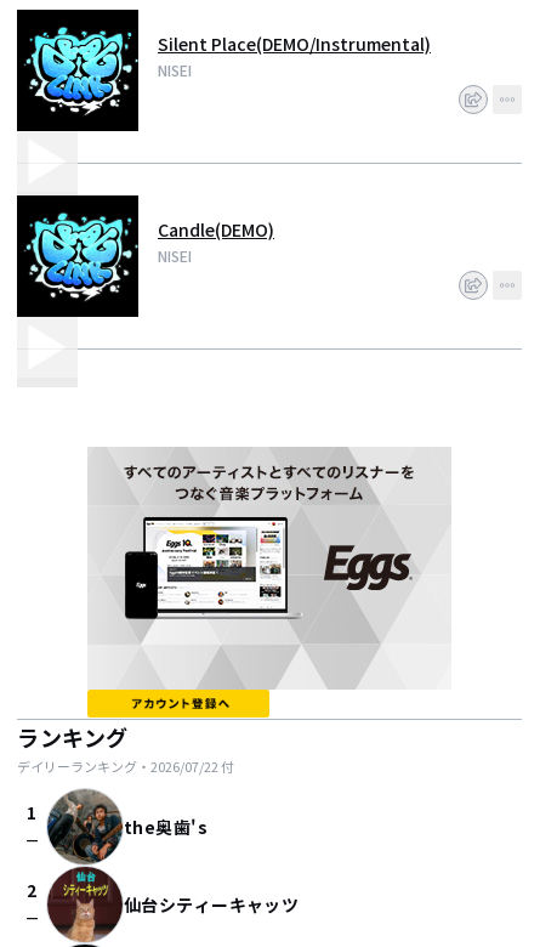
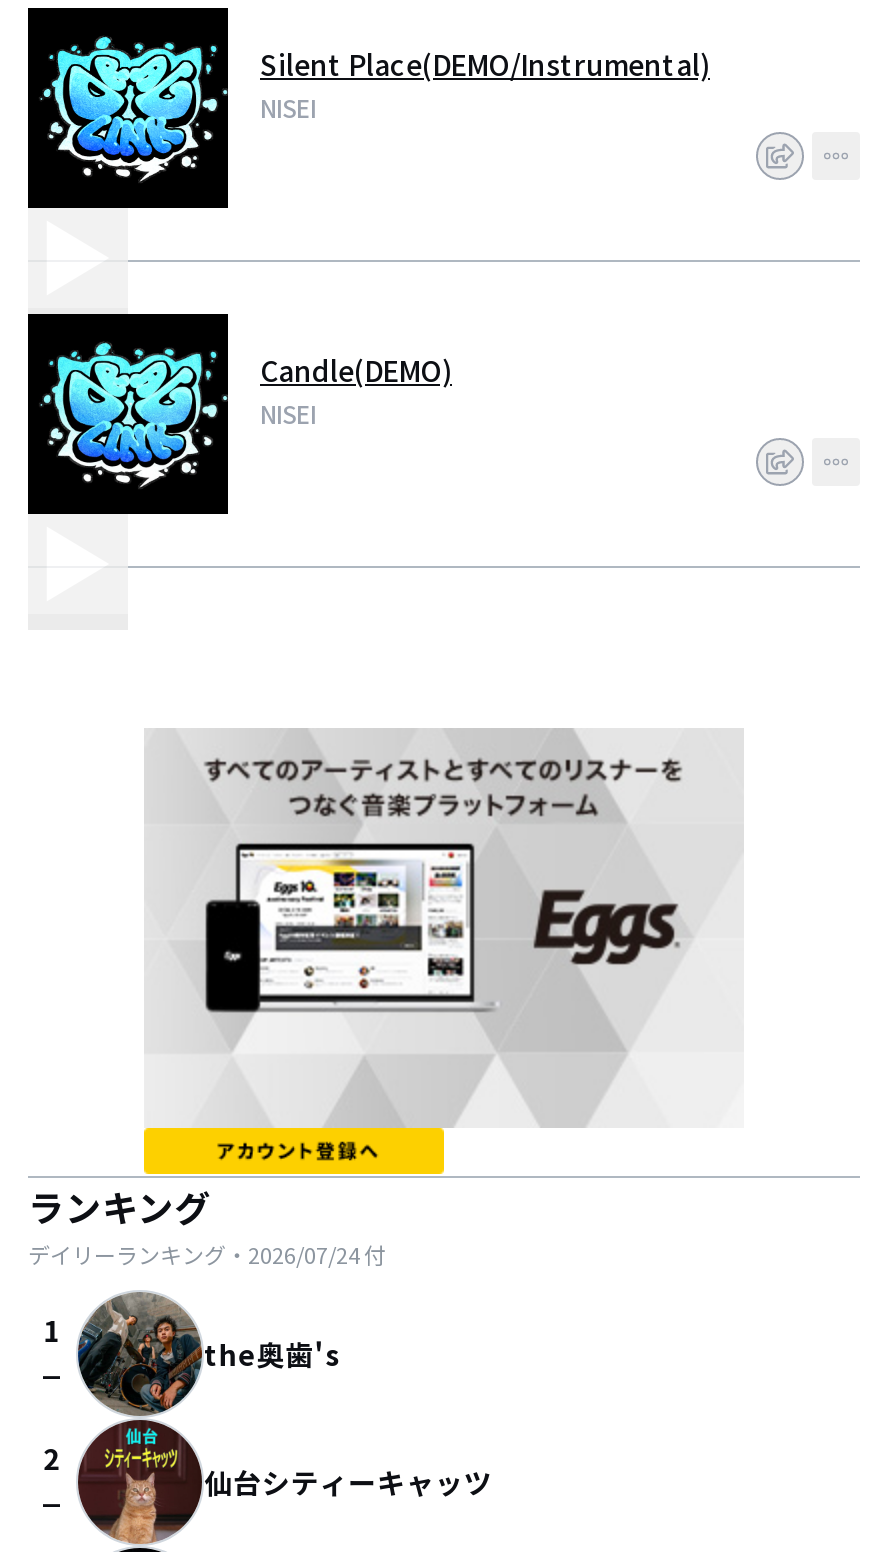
[17,756,234,776] デイリーランキング・2026/07/22付 -> [28,1238,386,1270] デイリーランキング・2026/07/24付

